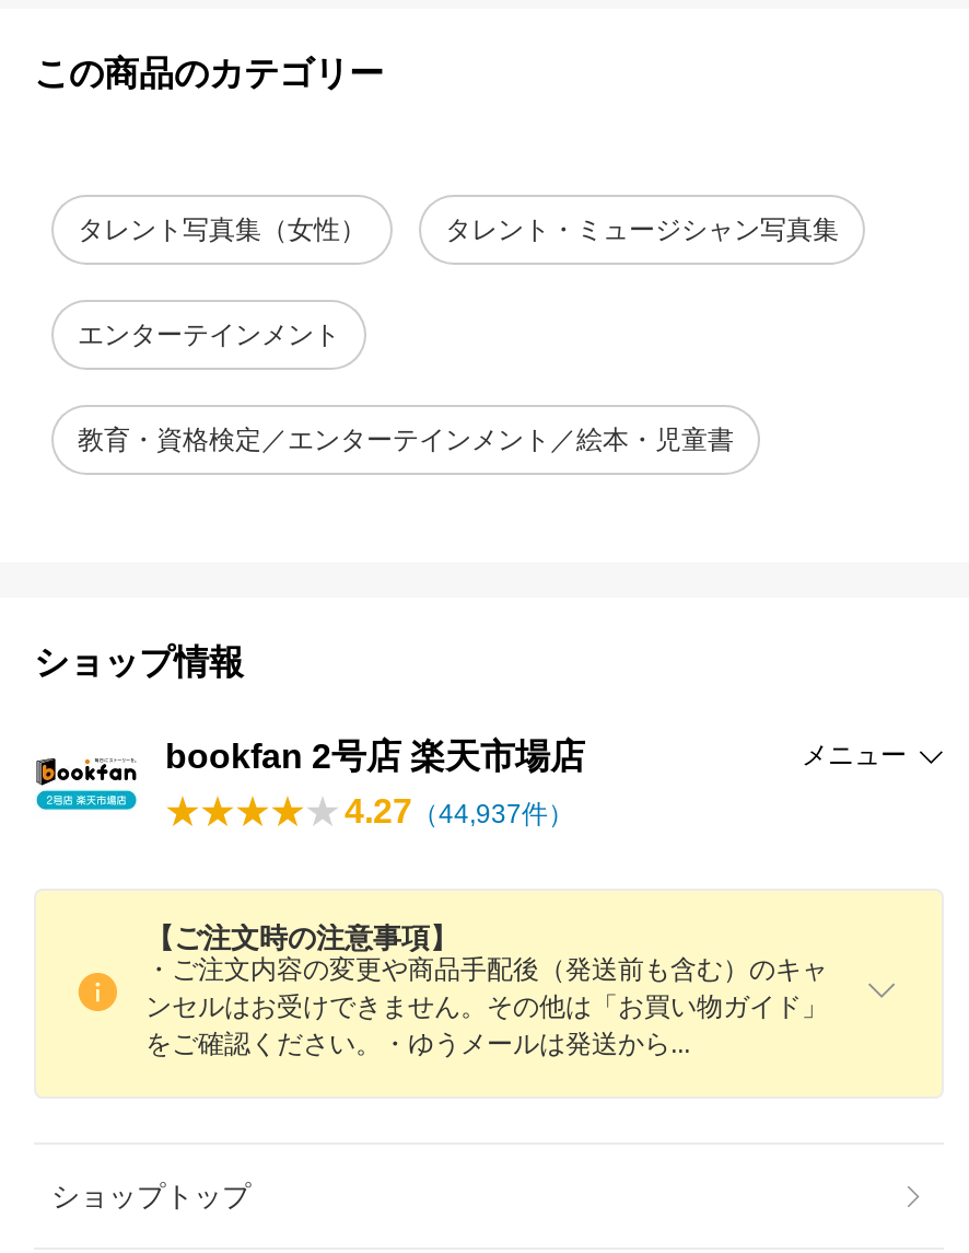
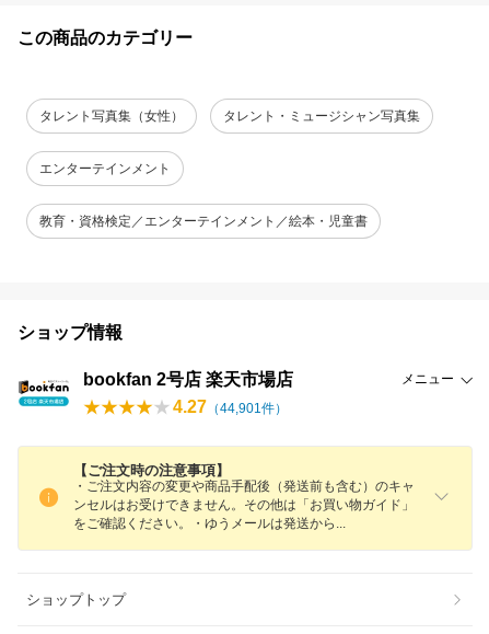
[345,792,574,829] 4.27（44,937件） -> [173,397,288,416] 4.27（44,901件）

